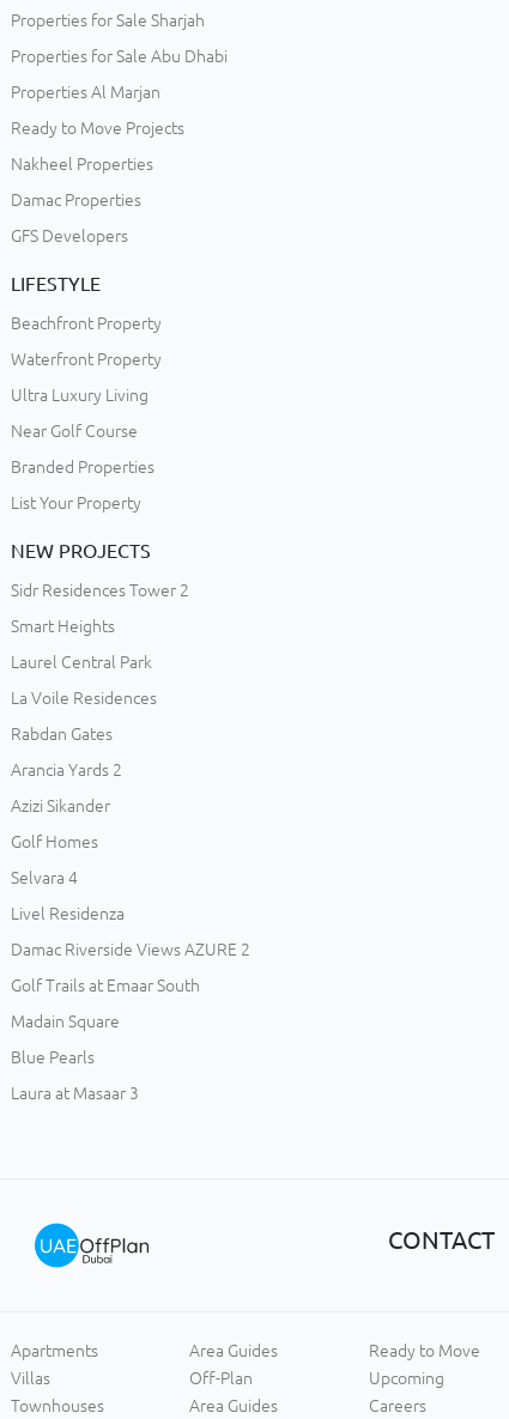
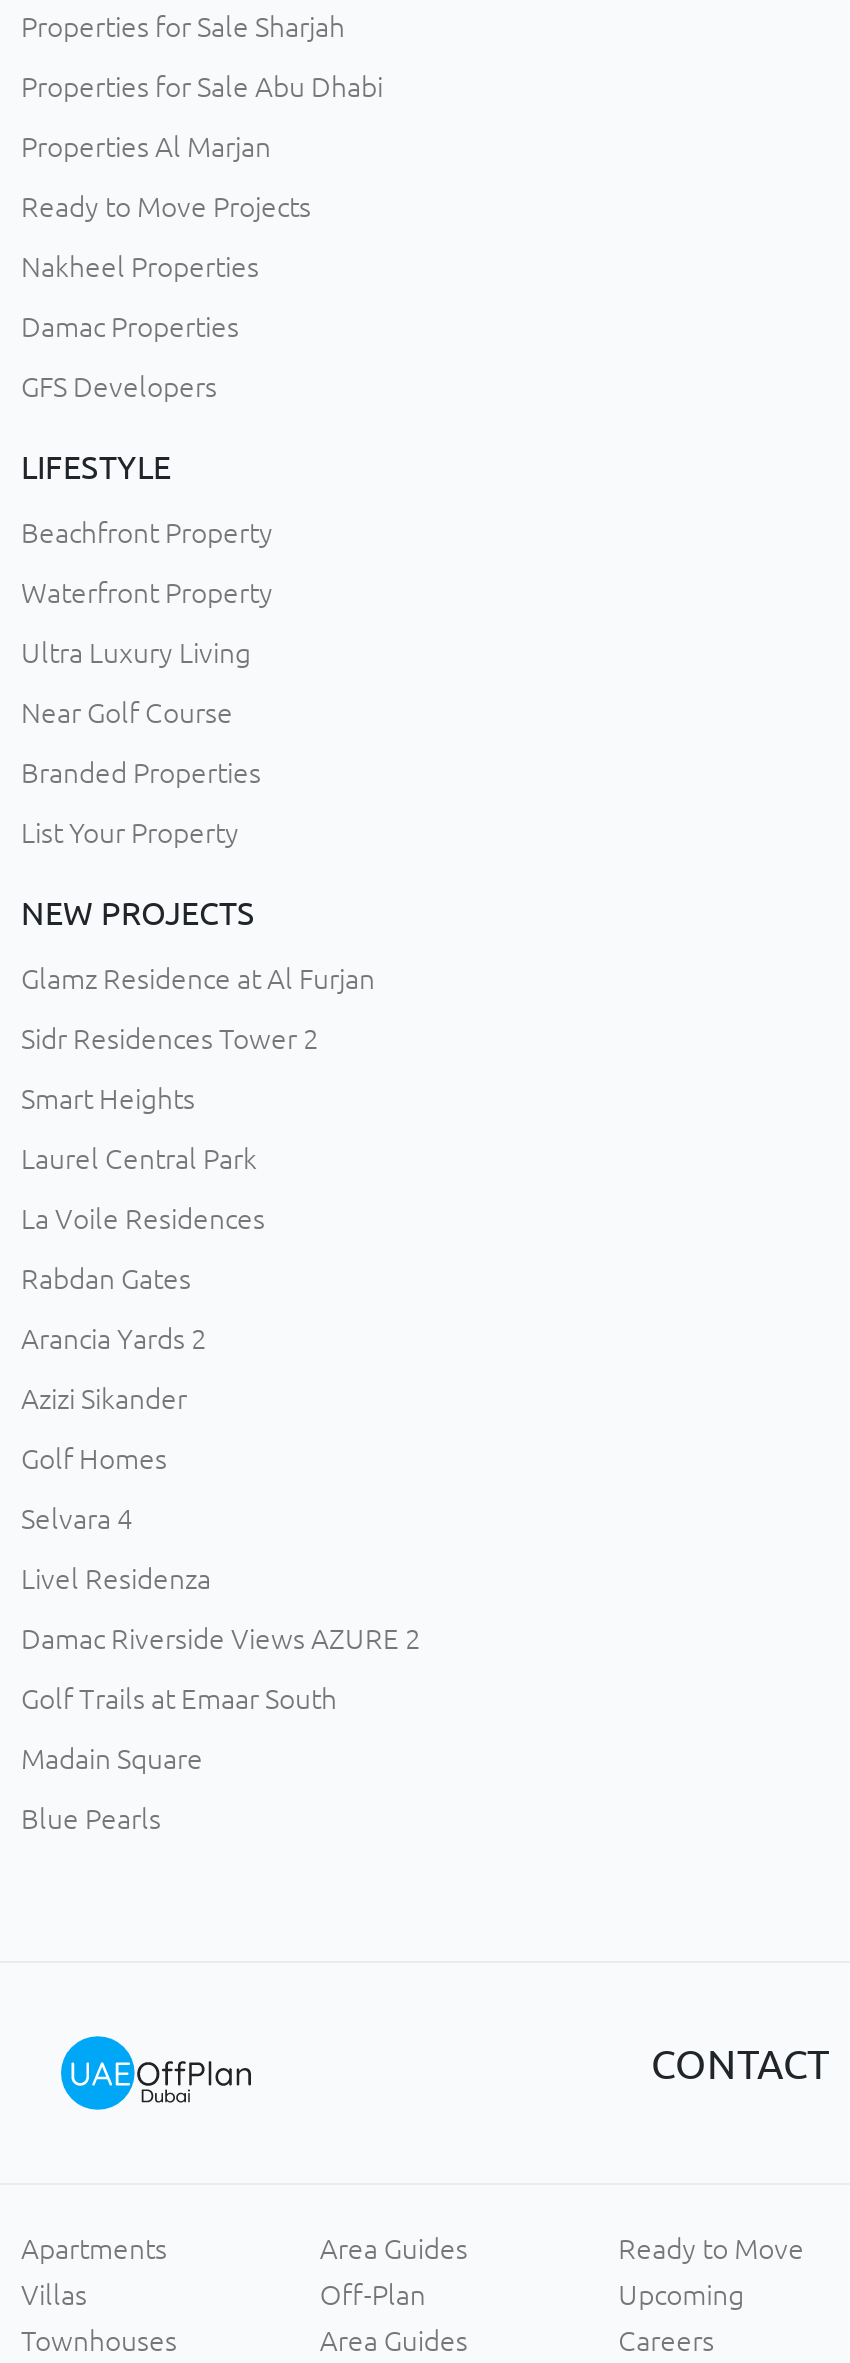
none -> [21,962,375,994] Glamz Residence at Al Furjan
moved [11,580,250,1066] -> [21,1022,421,1834]: Sidr Residences Tower 2 | Smart Heights | Laurel Central Park | ... | Madain Square | Blue Pearls
[11,1083,139,1102] Laura at Masaar 3 -> none

